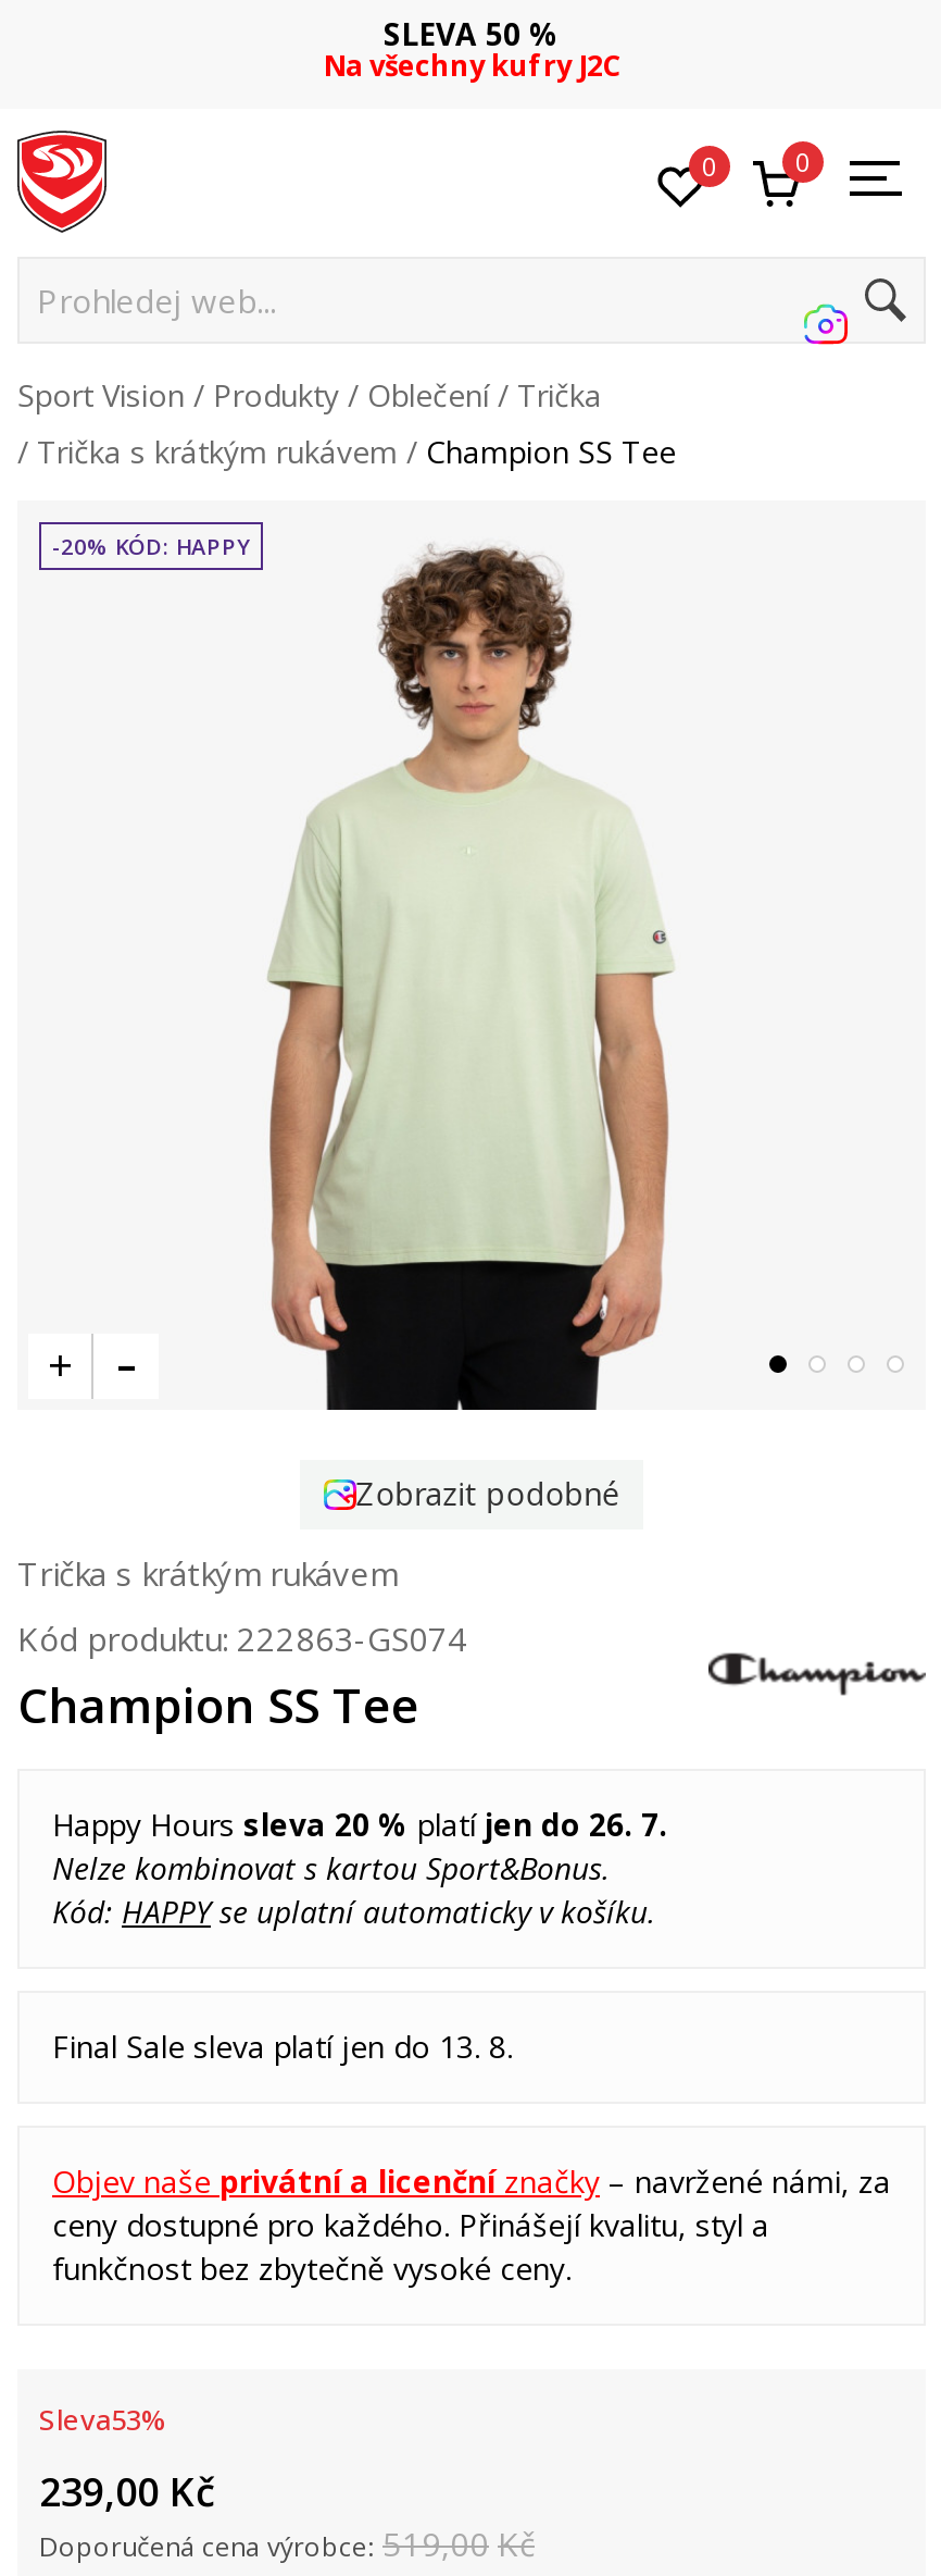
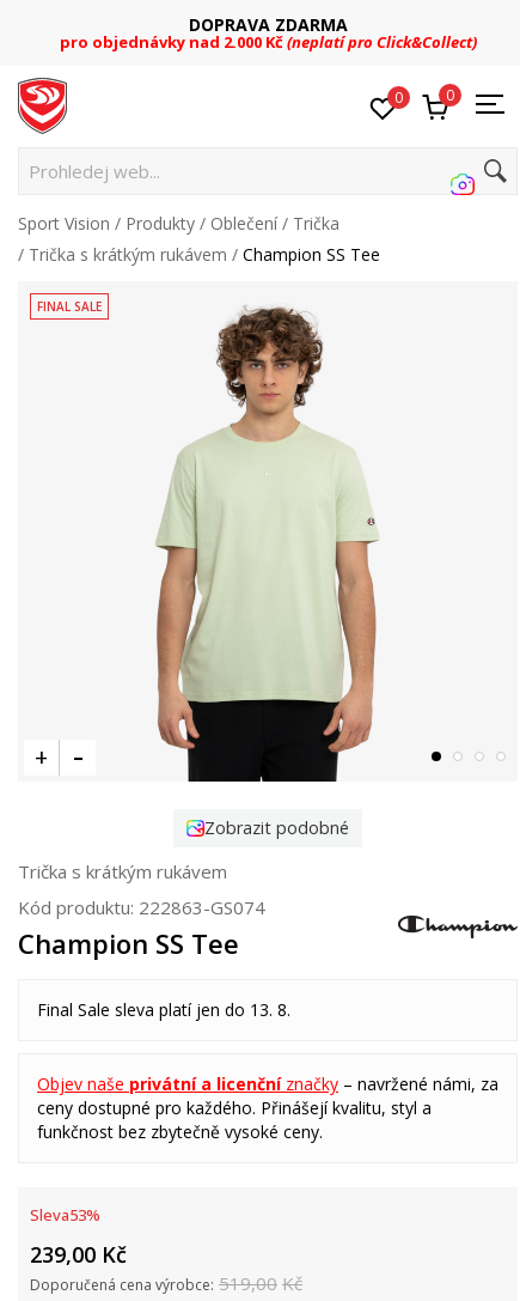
[324,13,619,85] SLEVA 50 % | Na všechny kufry J2C -> [59,13,476,53] DOPRAVA ZDARMA | pro objednávky nad 2.000 Kč(neplatí pro Click&Collect)
[37,278,183,322] Prohledej -> [29,159,160,183] Prohledej web...
[52,531,250,561] -20% KÓD: HAPPY -> [37,298,102,315] FINAL SALE
[52,1805,667,1933] Happy Hours sleva 20 % platí jen do 26. 7. | Nelze kombinovat s kartou Sport&Bonus. | Kód: HAPPYse uplatní automaticky v košíku. -> none

